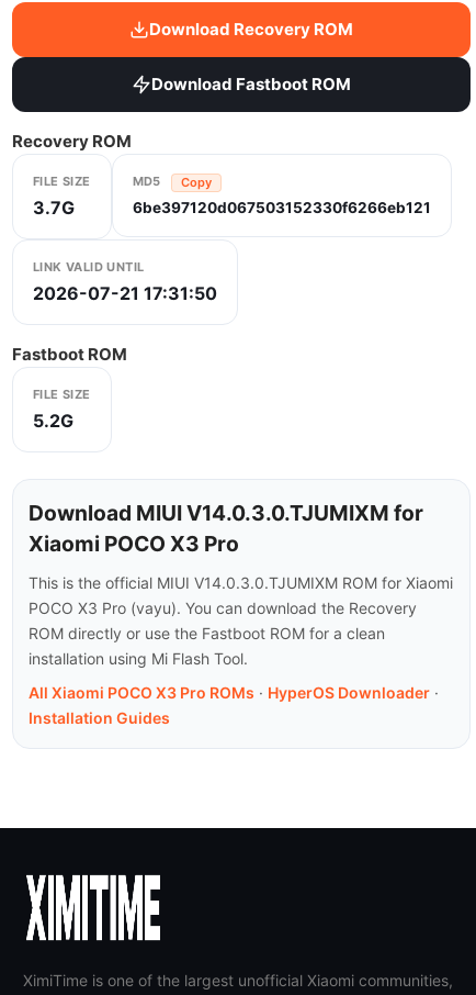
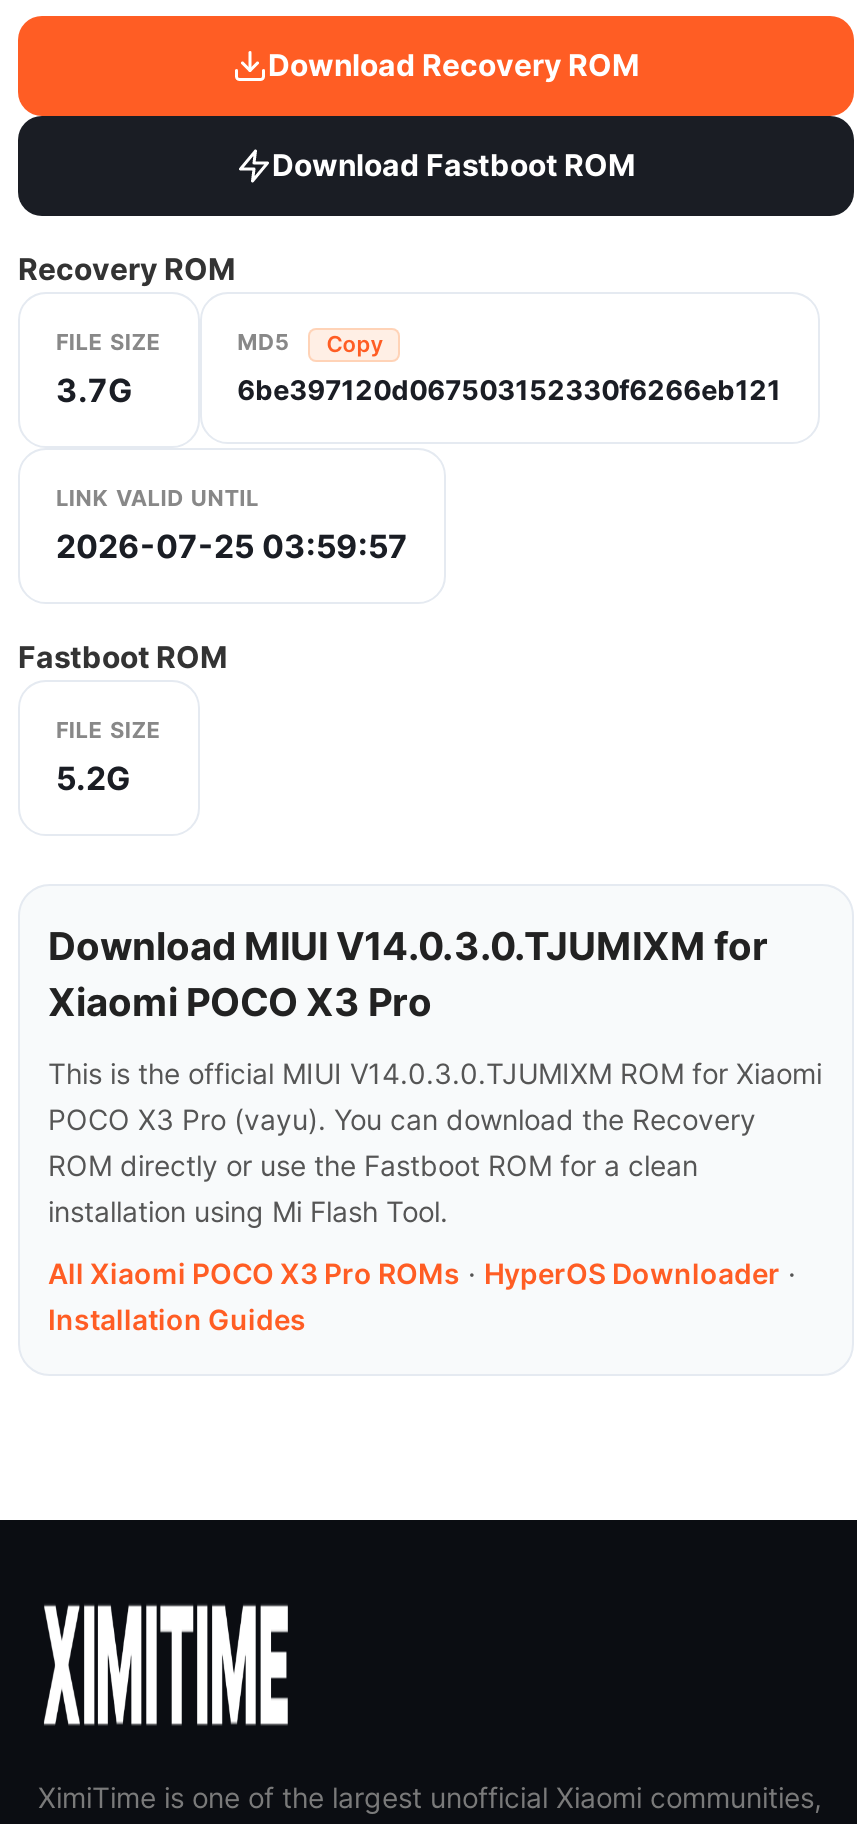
[33,283,217,305] 2026-07-21 17:31:50 -> [56,527,408,567] 2026-07-25 03:59:57

